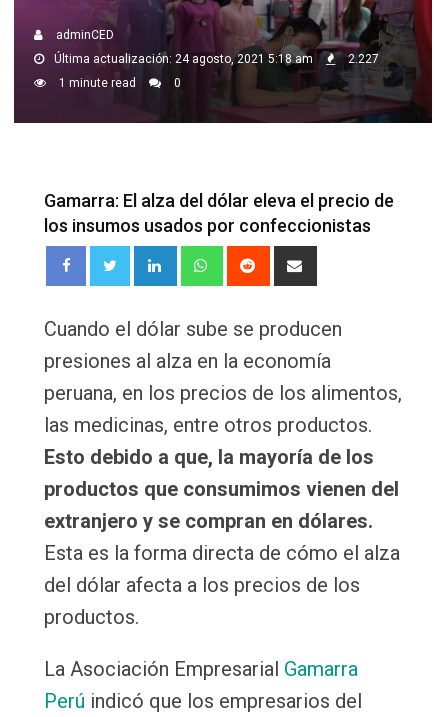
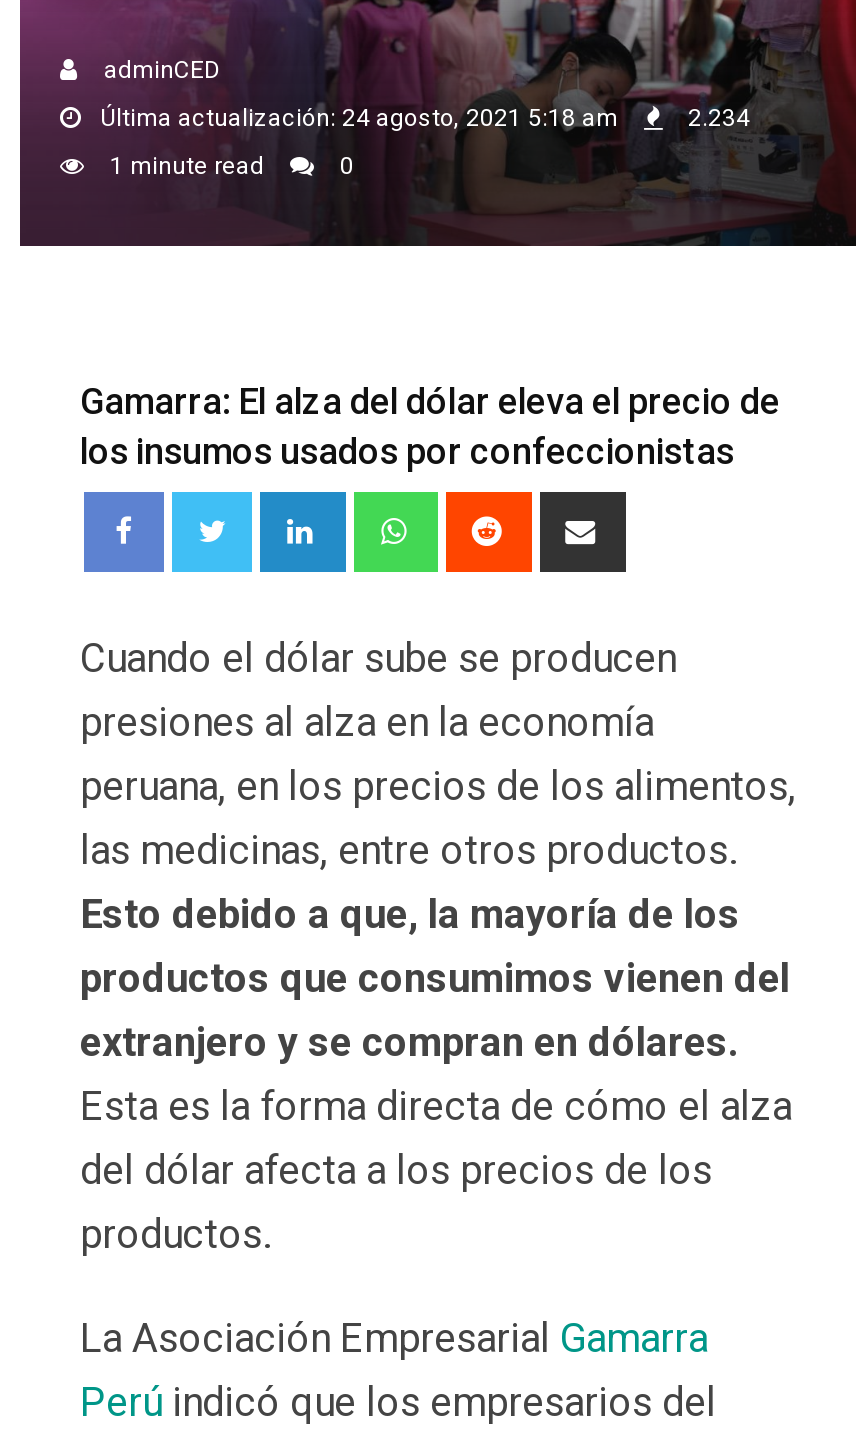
[345,51,379,65] 2.227 -> [682,103,750,131] 2.234

